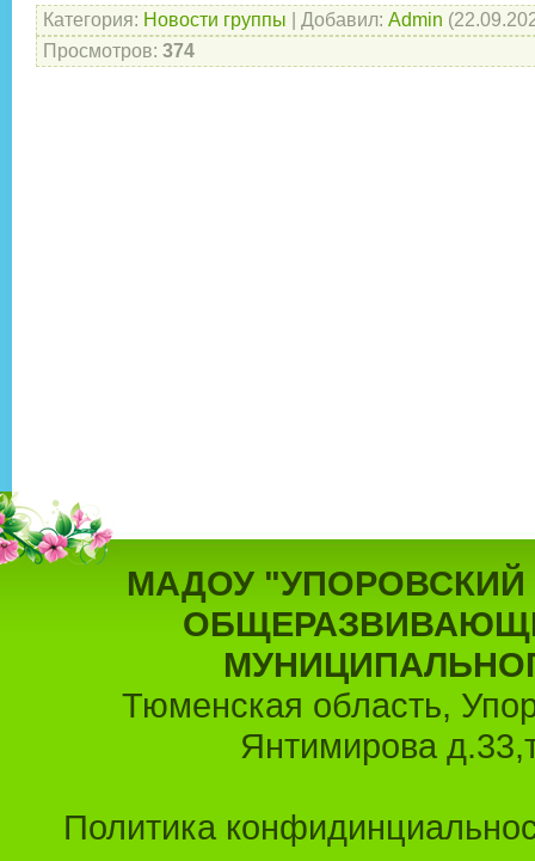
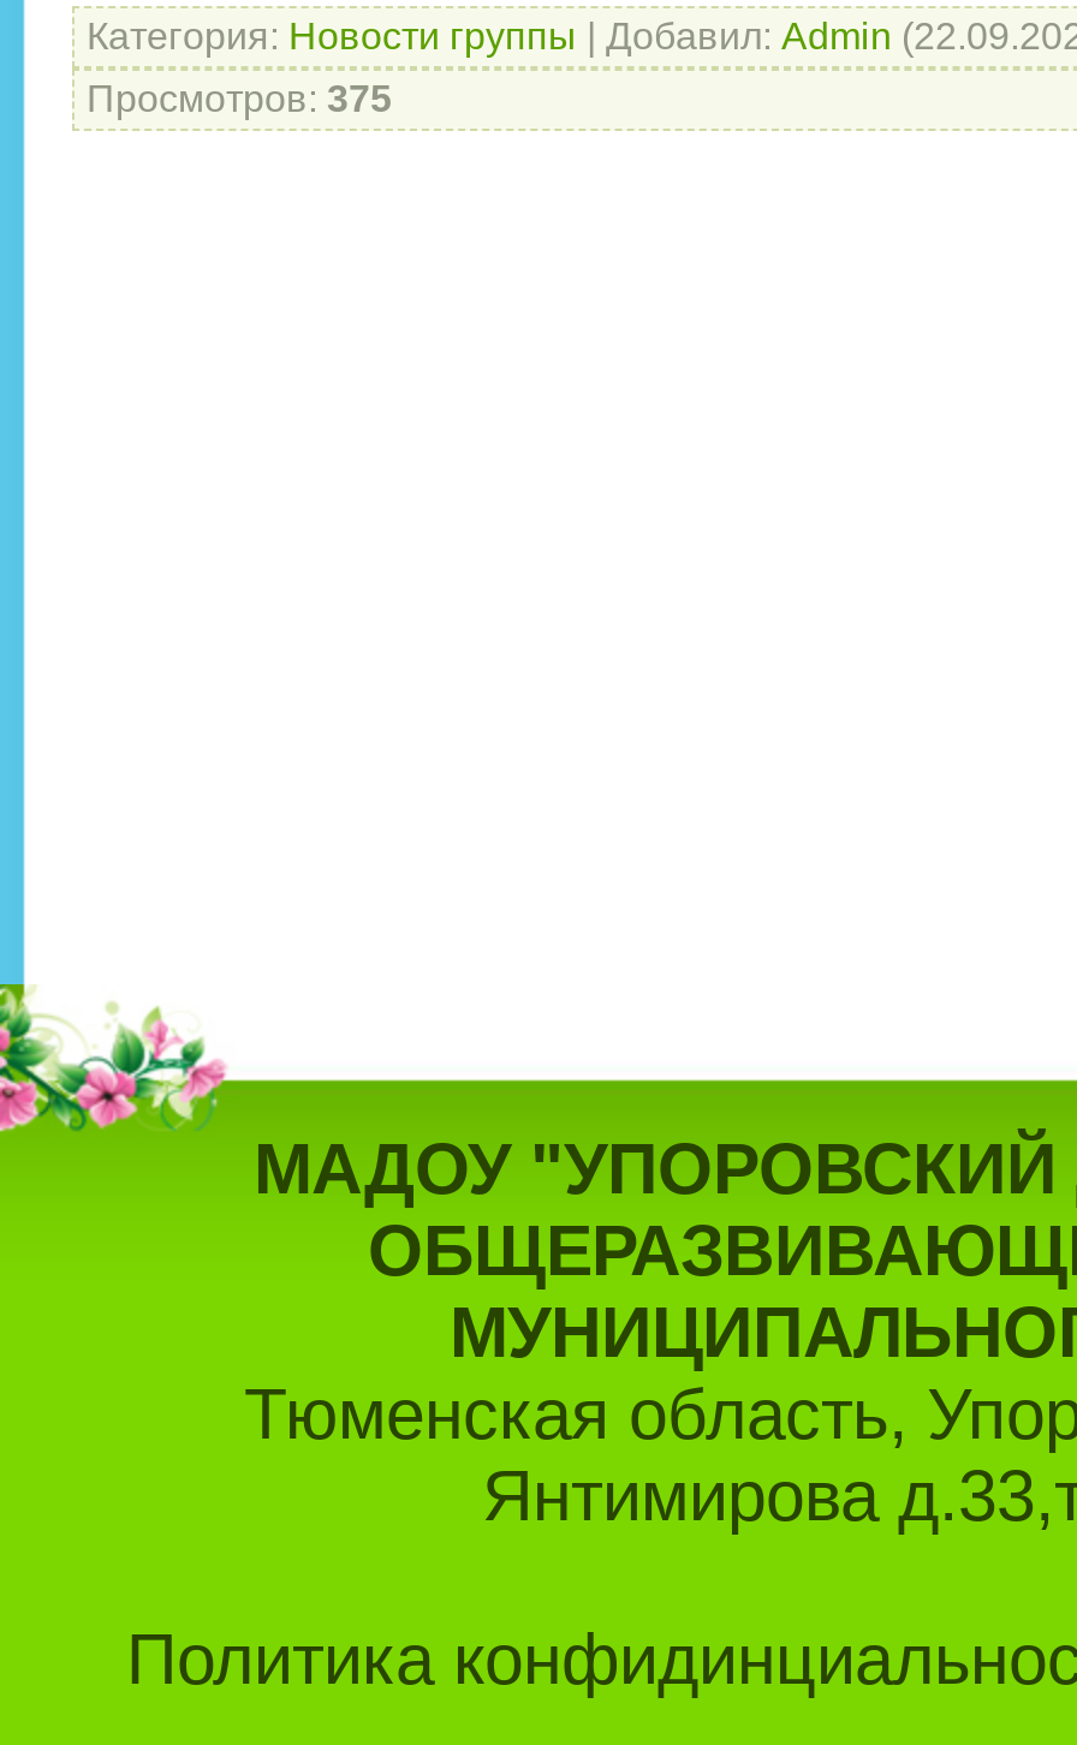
[43,41,195,61] Просмотров: 374 -> [87,79,392,120] Просмотров: 375

